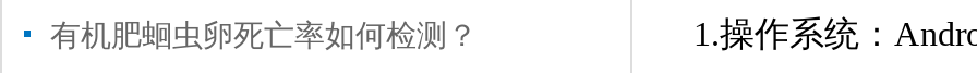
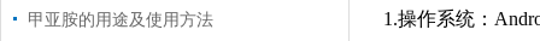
[50,20,478,52] 有机肥蛔虫卵死亡率如何检测？ -> [28,11,213,29] 甲亚胺的用途及使用方法

